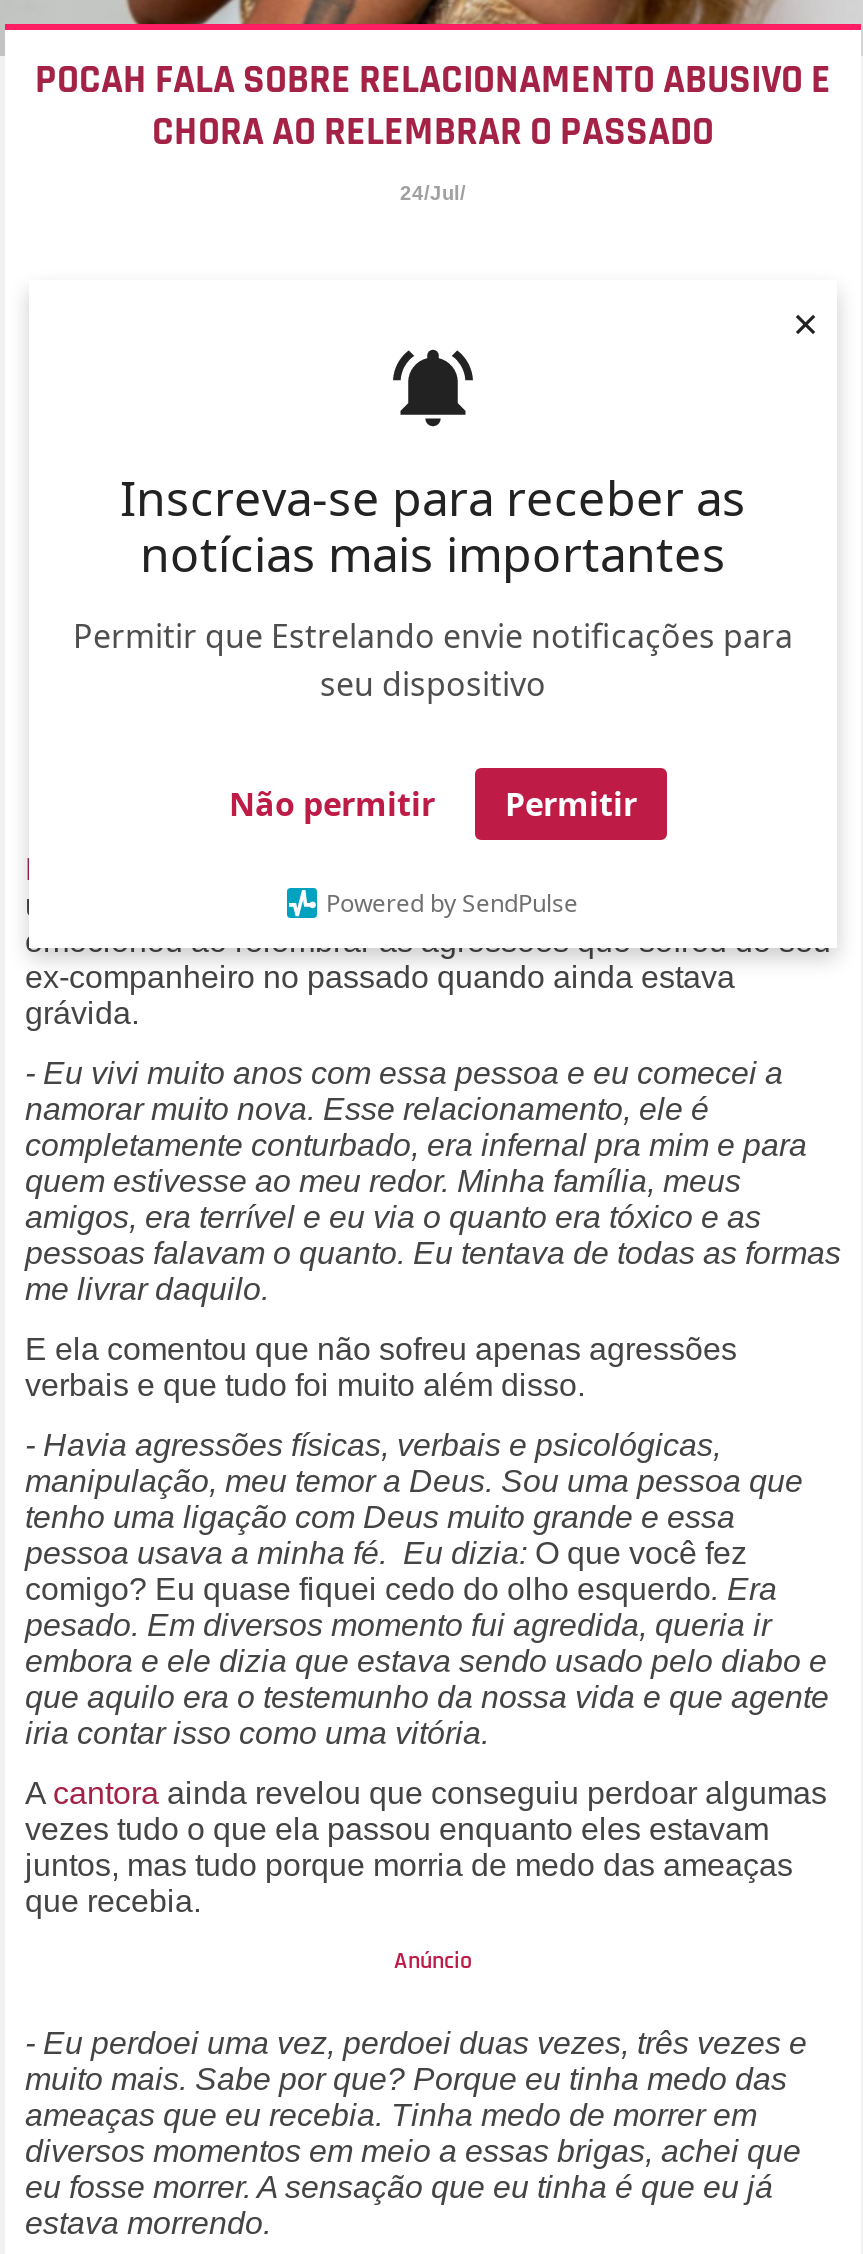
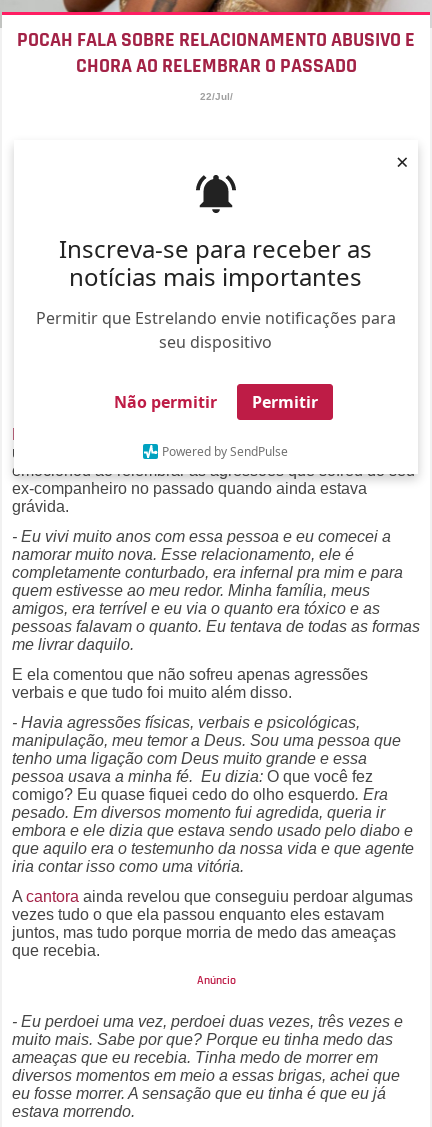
[400,182,466,204] 24/Jul/ -> [199,91,232,102] 22/Jul/

